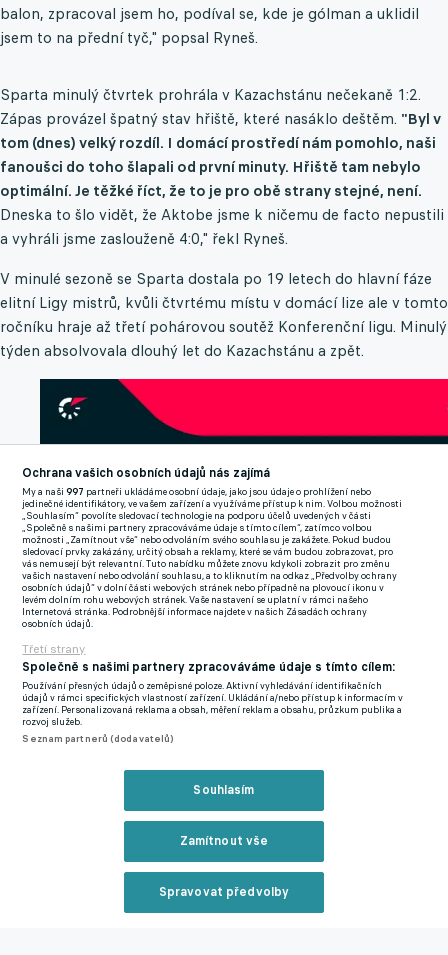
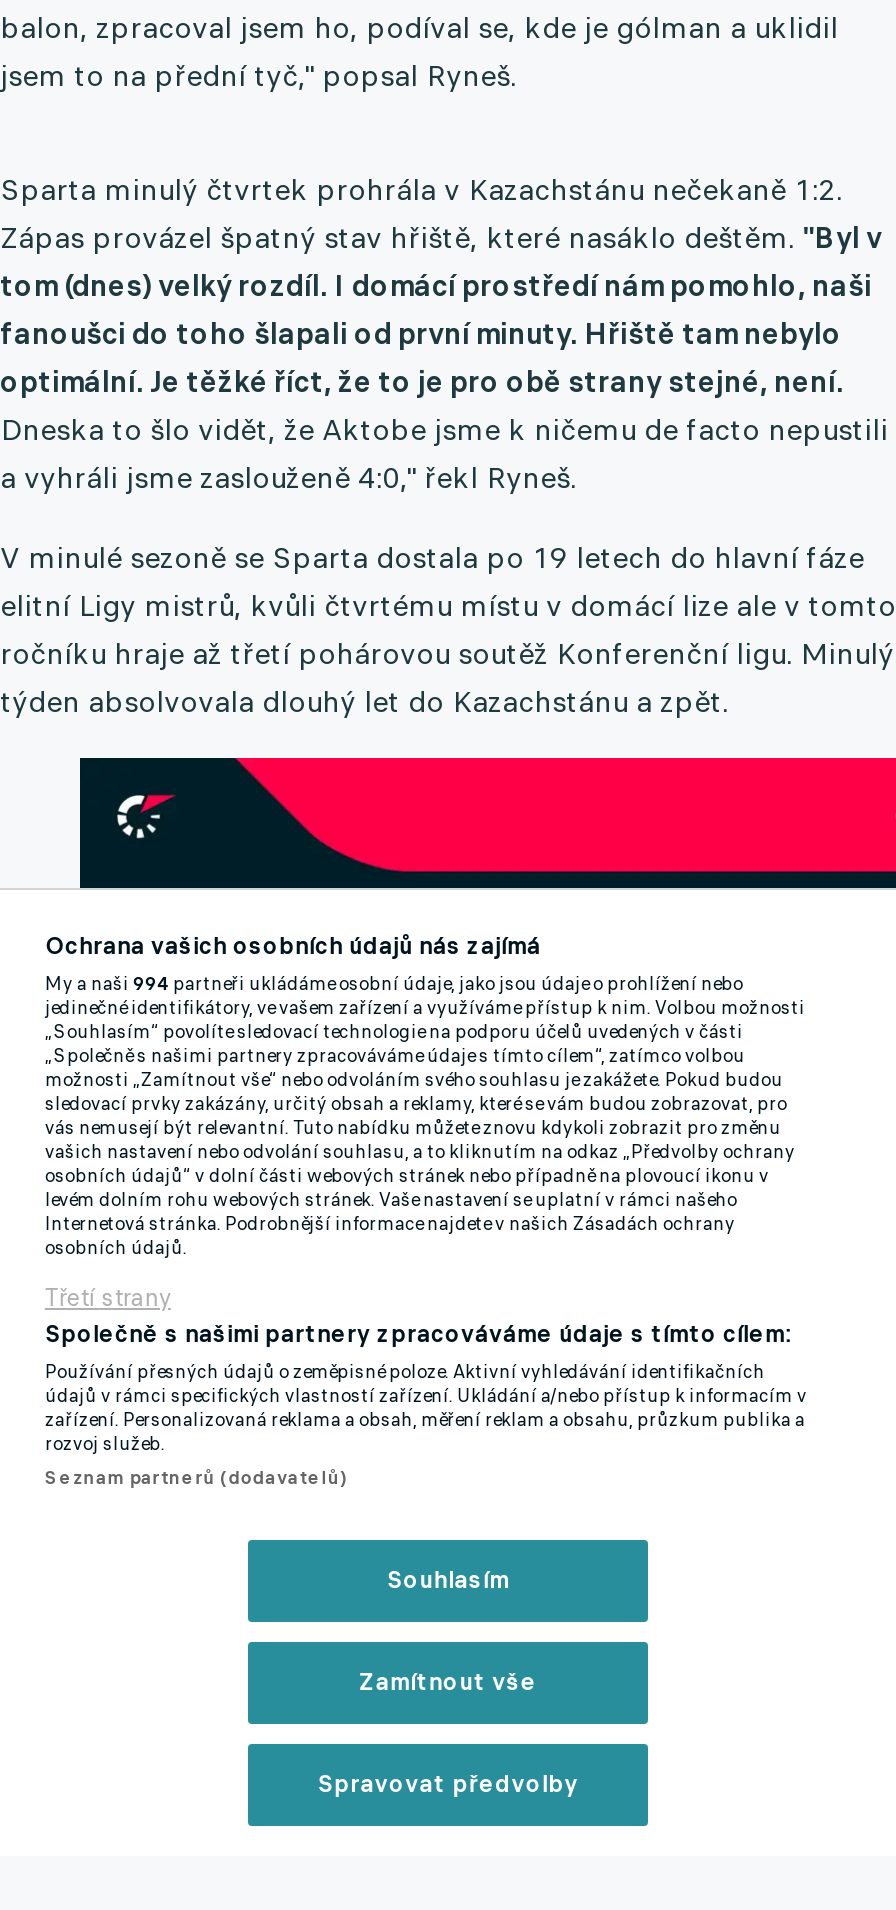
[22,486,371,498] My a naši 997 partneři ukládáme osobní údaje, jako jsou údaje o prohlížení nebo -> [45,972,743,996] My a naši 994 partneři ukládáme osobní údaje, jako jsou údaje o prohlížení nebo

